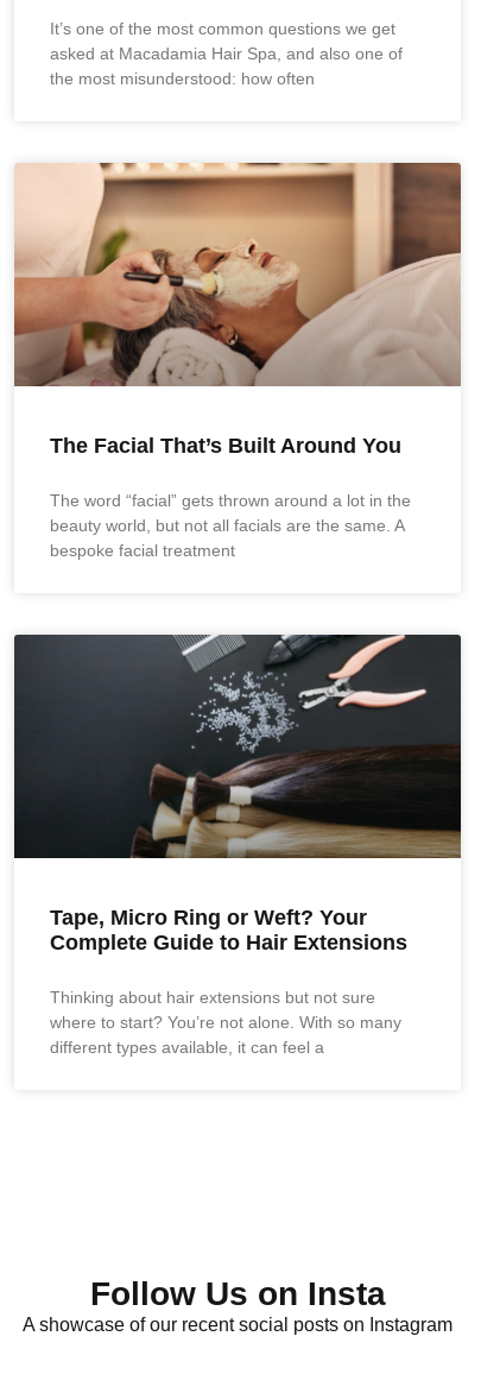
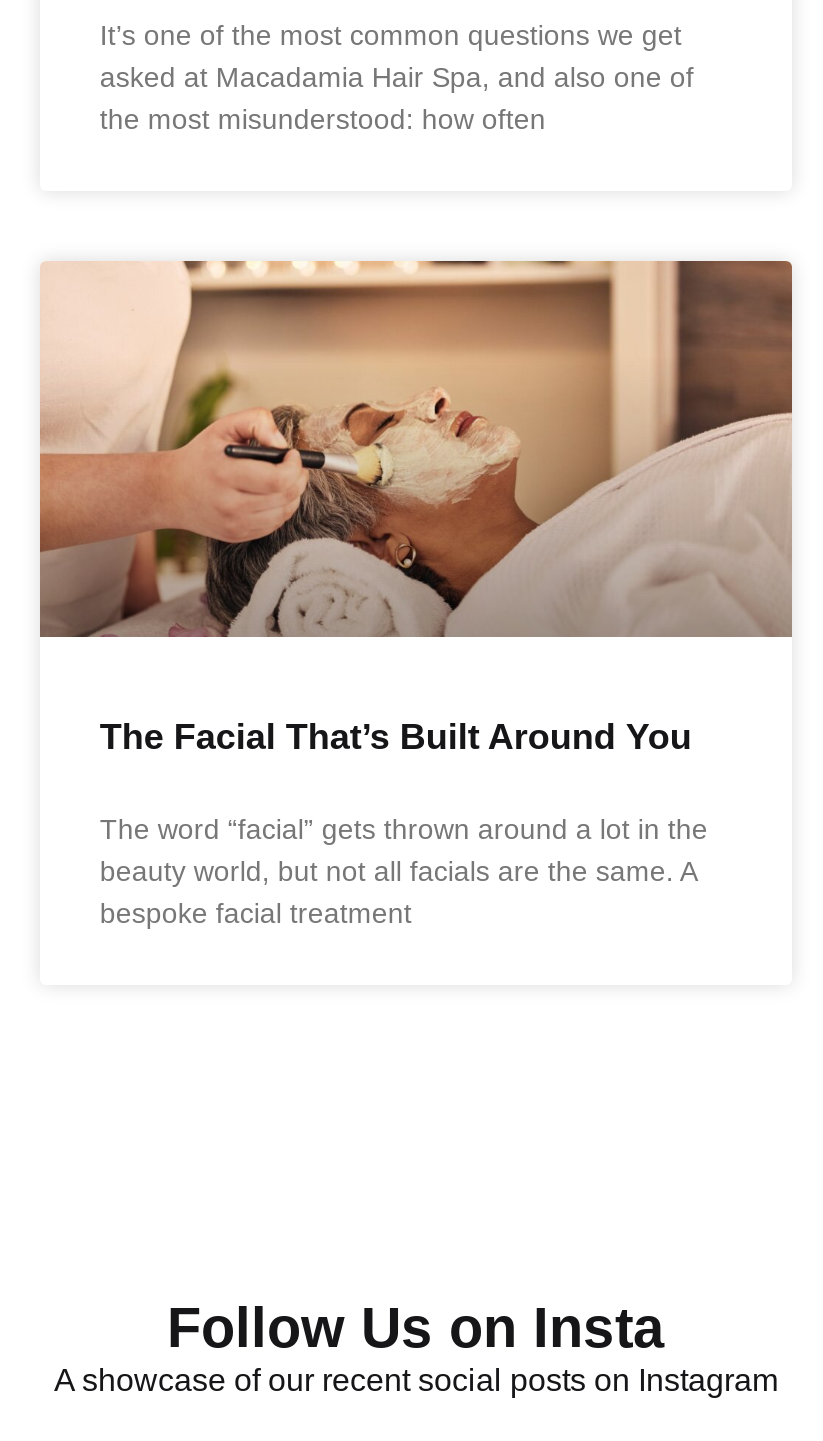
[13,634,462,1057] [image] | Tape, Micro Ring or Weft? Your | Complete Guide to Hair Extensions | Thinking about hair extensions but not sure | where to start? You’re not alone. With so many | different types available, it can feel a -> none

